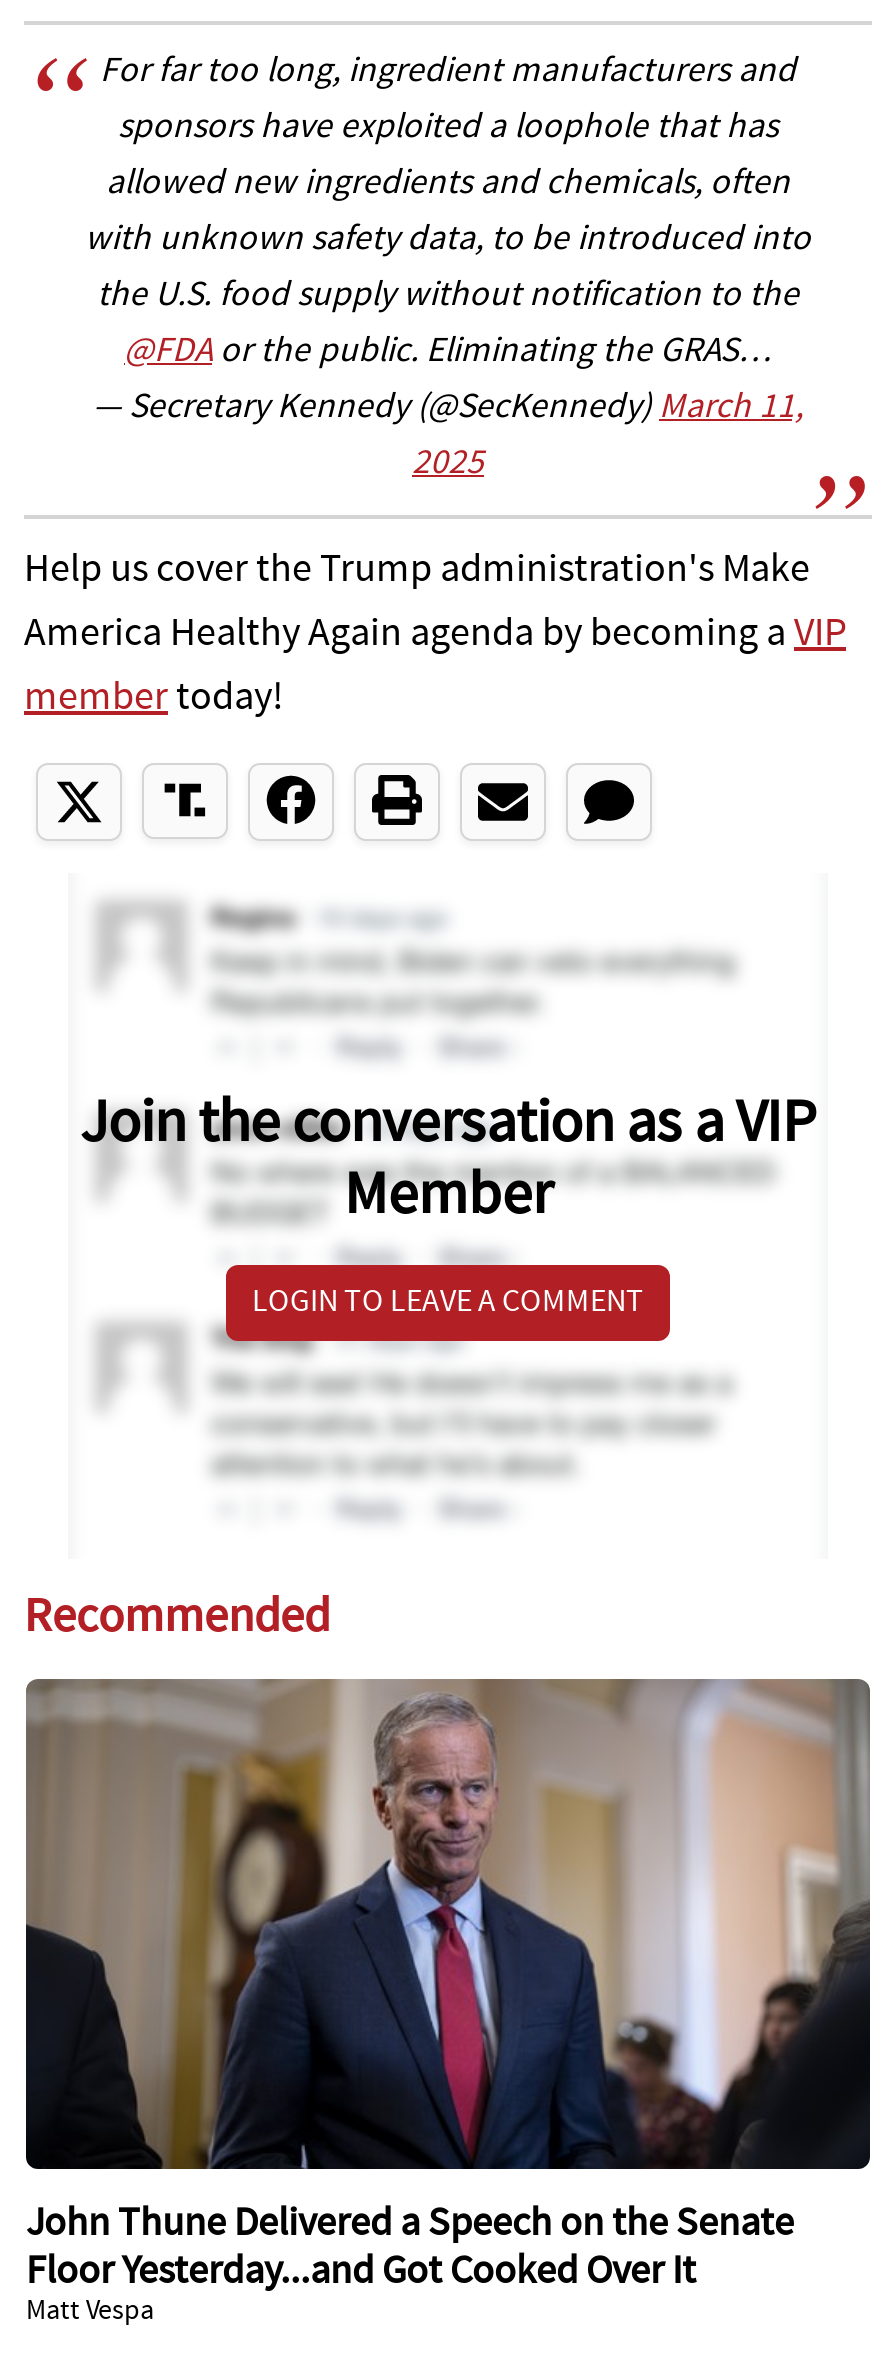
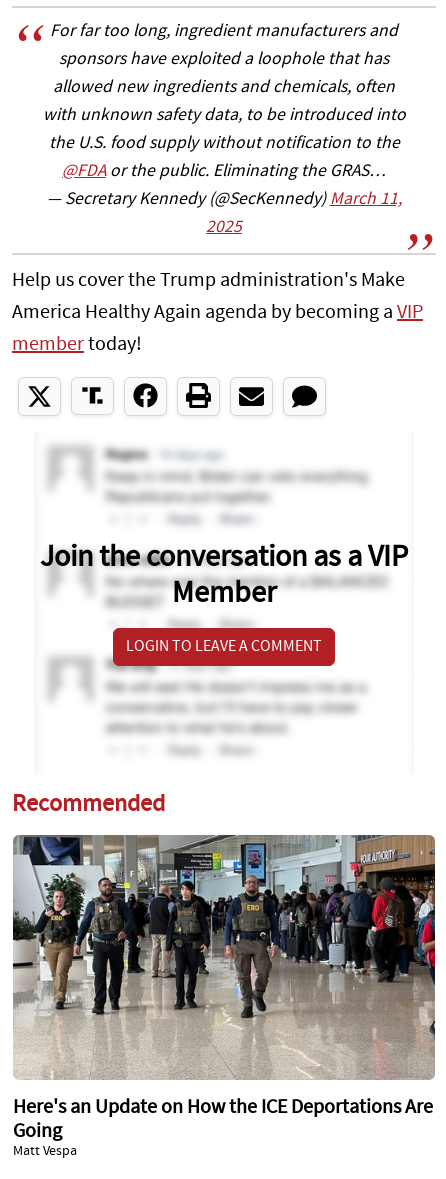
[24,1679,872,2292] [image] | John Thune Delivered a Speech on the Senate | Floor Yesterday...and Got Cooked Over It -> [12,835,436,1142] [image] | Here's an Update on How the ICE Deportations Are | Going

